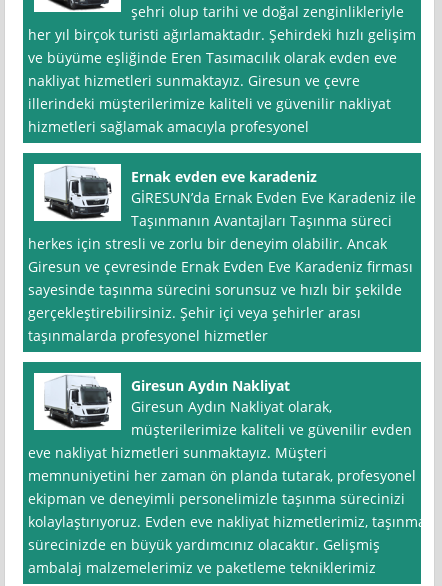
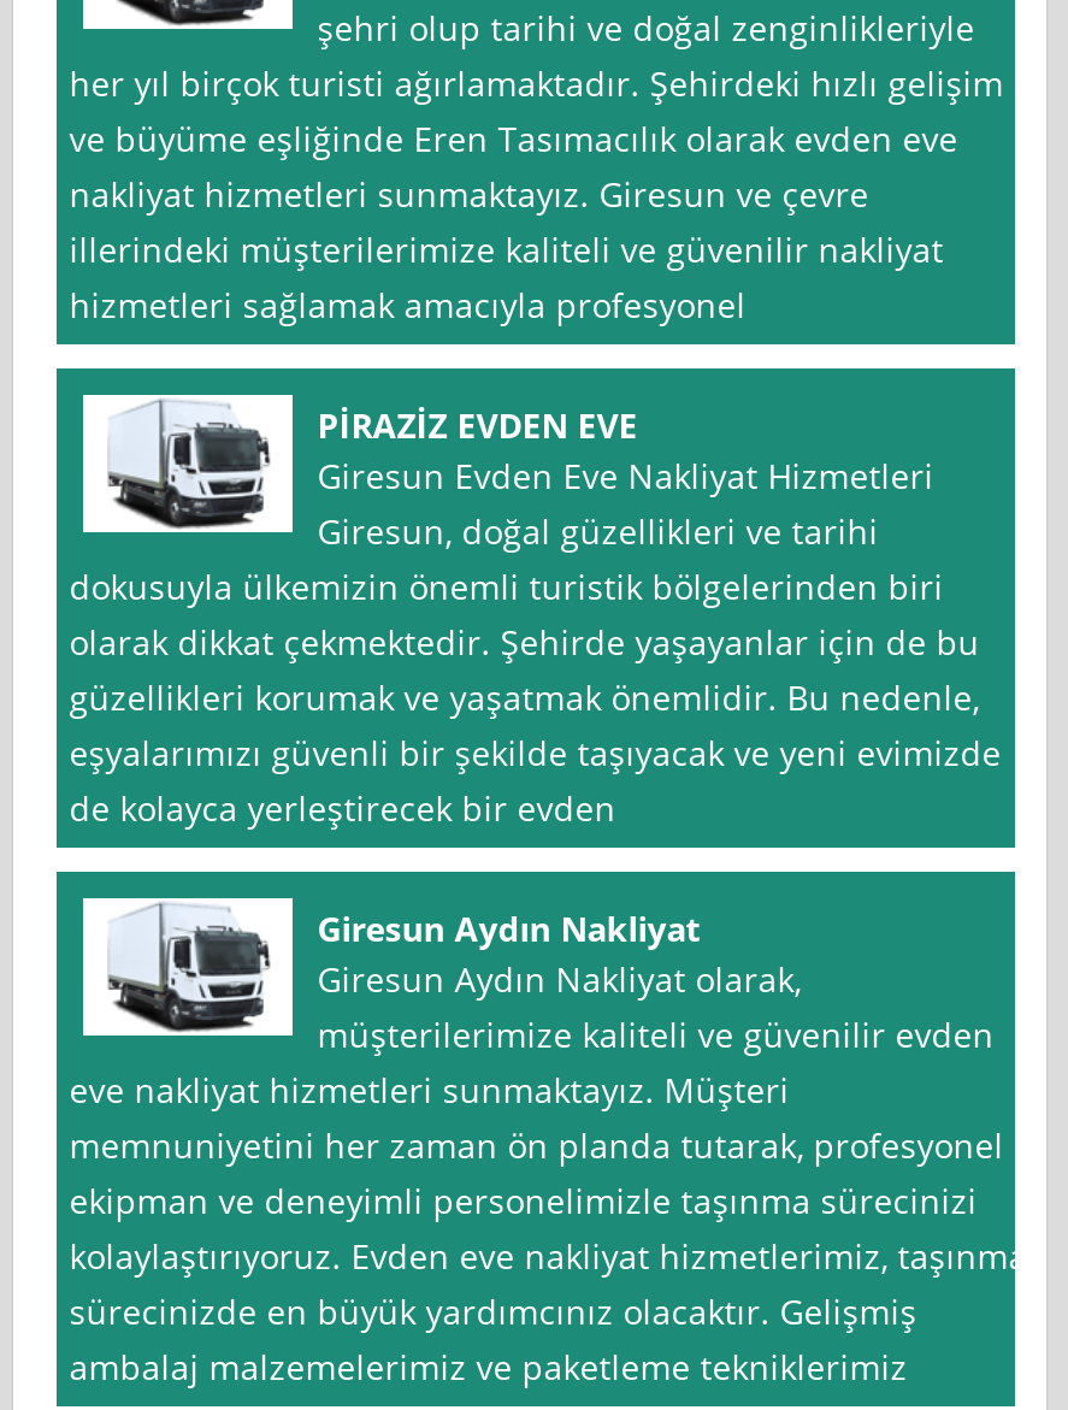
[28,167,416,345] Ernak evden eve karadeniz | GİRESUN’da Ernak Evden Eve Karadeniz ile | Taşınmanın Avantajları Taşınma süreci | herkes için stresli ve zorlu bir deneyim olabilir. Ancak | Giresun ve çevresinde Ernak Evden Eve Karadeniz firması | sayesinde taşınma sürecini sorunsuz ve hızlı bir şekilde | gerçekleştirebilirsiniz. Şehir içi veya şehirler arası | taşınmalarda profesyonel hizmetler -> [69,403,1001,832] PİRAZİZ EVDEN EVE | Giresun Evden Eve Nakliyat Hizmetleri | Giresun, doğal güzellikleri ve tarihi | dokusuyla ülkemizin önemli turistik bölgelerinden biri | olarak dikkat çekmektedir. Şehirde yaşayanlar için de bu | güzellikleri korumak ve yaşatmak önemlidir. Bu nedenle, | eşyalarımızı güvenli bir şekilde taşıyacak ve yeni evimizde | de kolayca yerleştirecek bir evden

